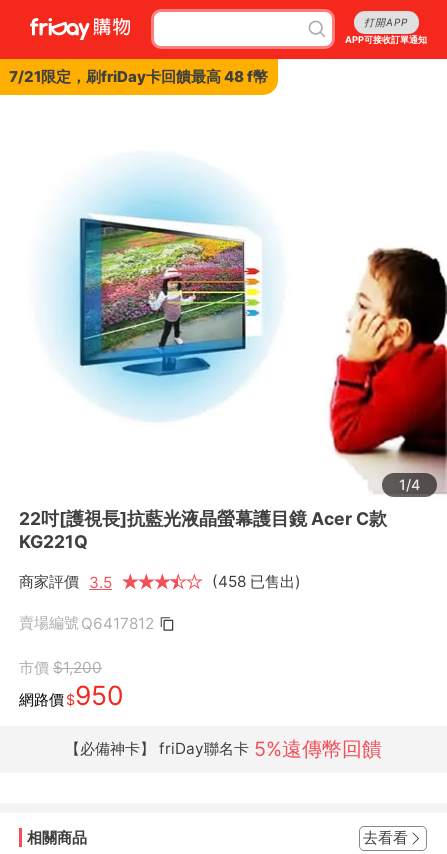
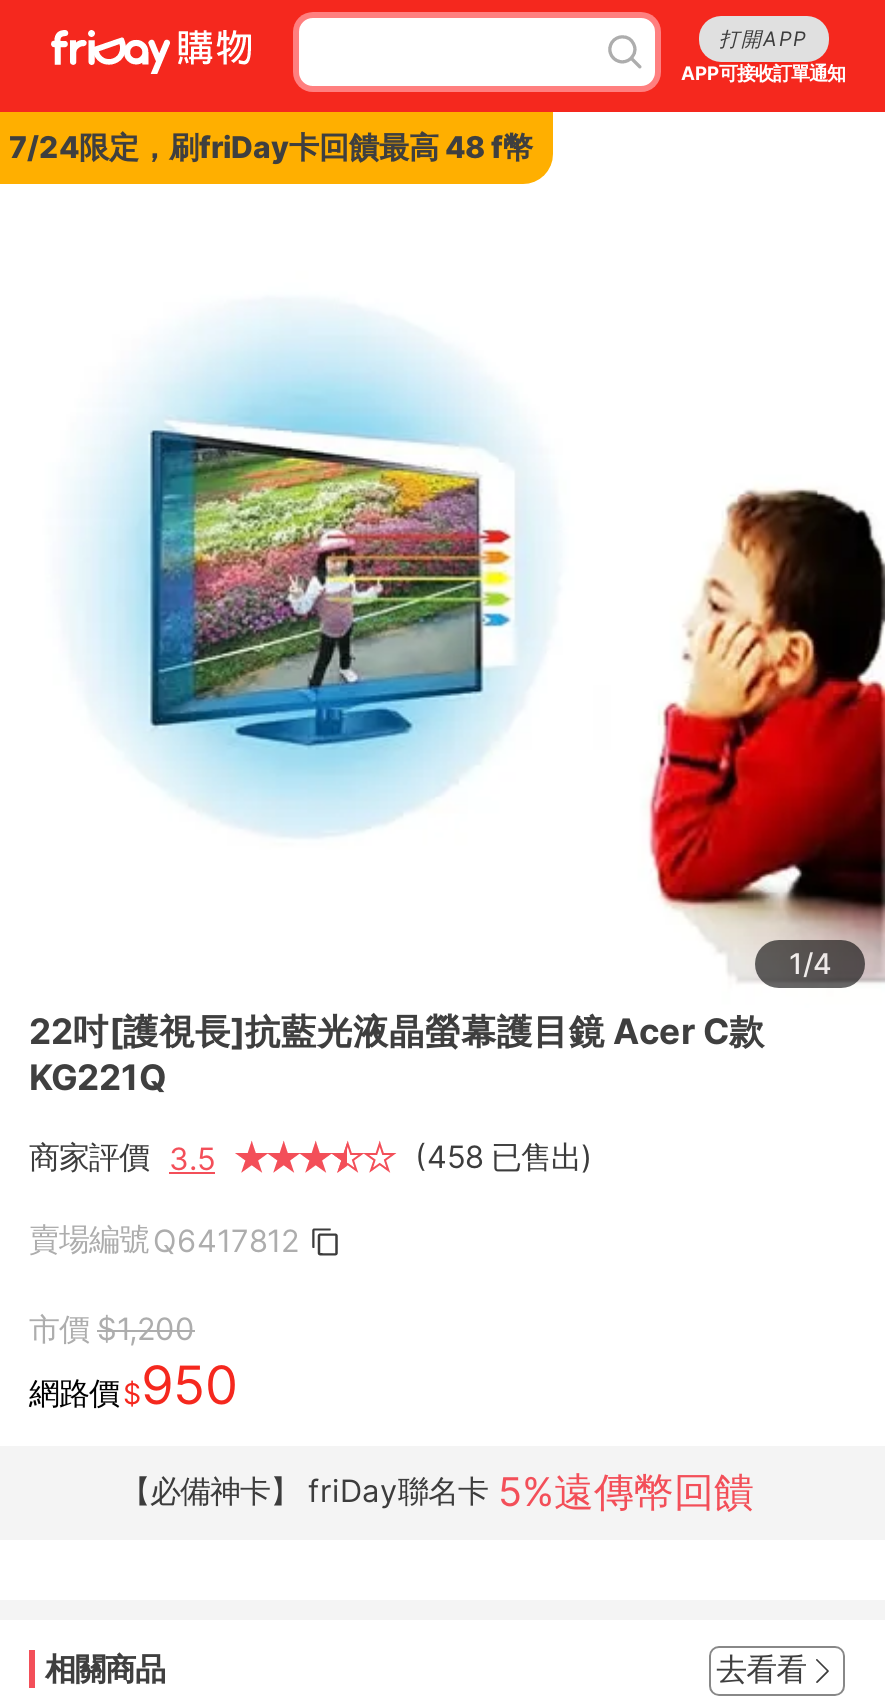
[9,67,268,86] 7/21限定，刷friDay卡回饋最高 48 f幣 -> [9,128,533,166] 7/24限定，刷friDay卡回饋最高 48 f幣

